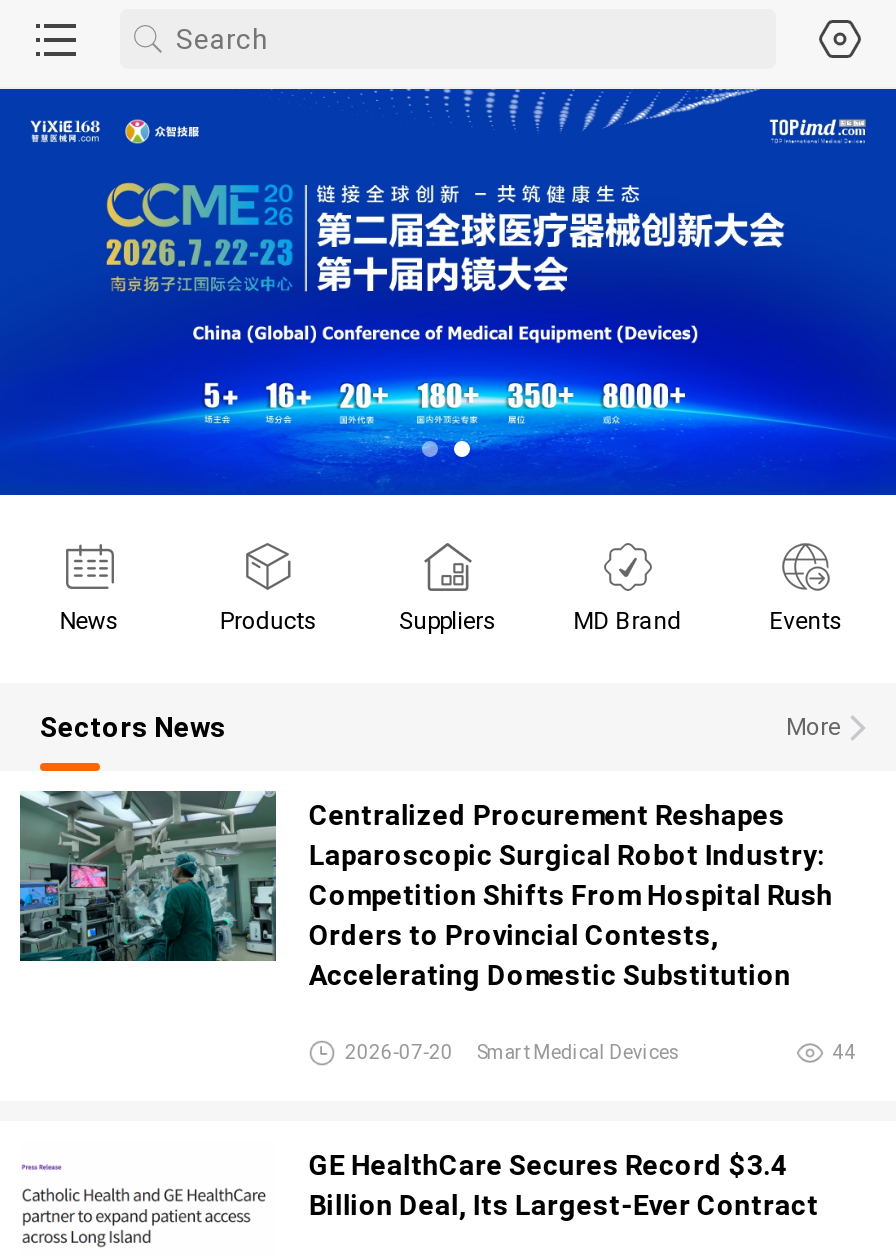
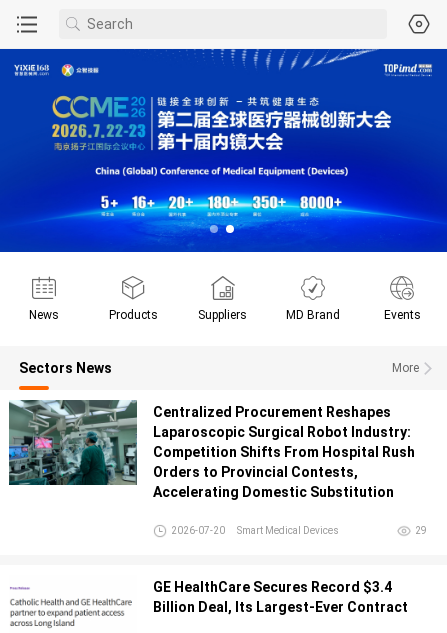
[832,1040,856,1062] 44 -> [415,525,427,536] 29

